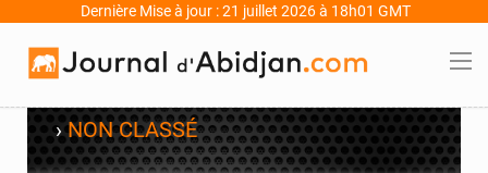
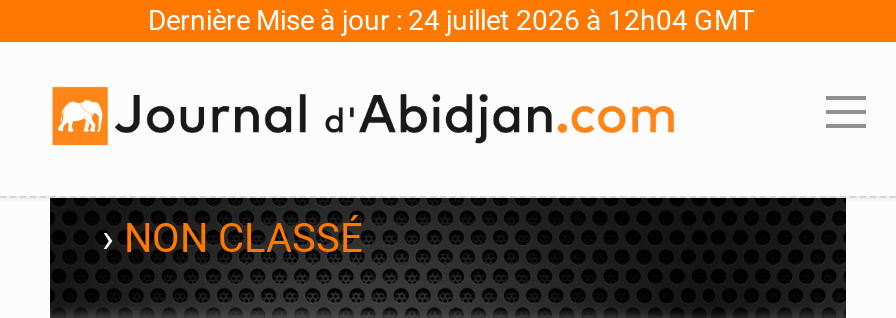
[77,2,411,20] Dernière Mise à jour : 21 juillet 2026 à 18h01 GMT -> [142,4,754,36] Dernière Mise à jour : 24 juillet 2026 à 12h04 GMT

